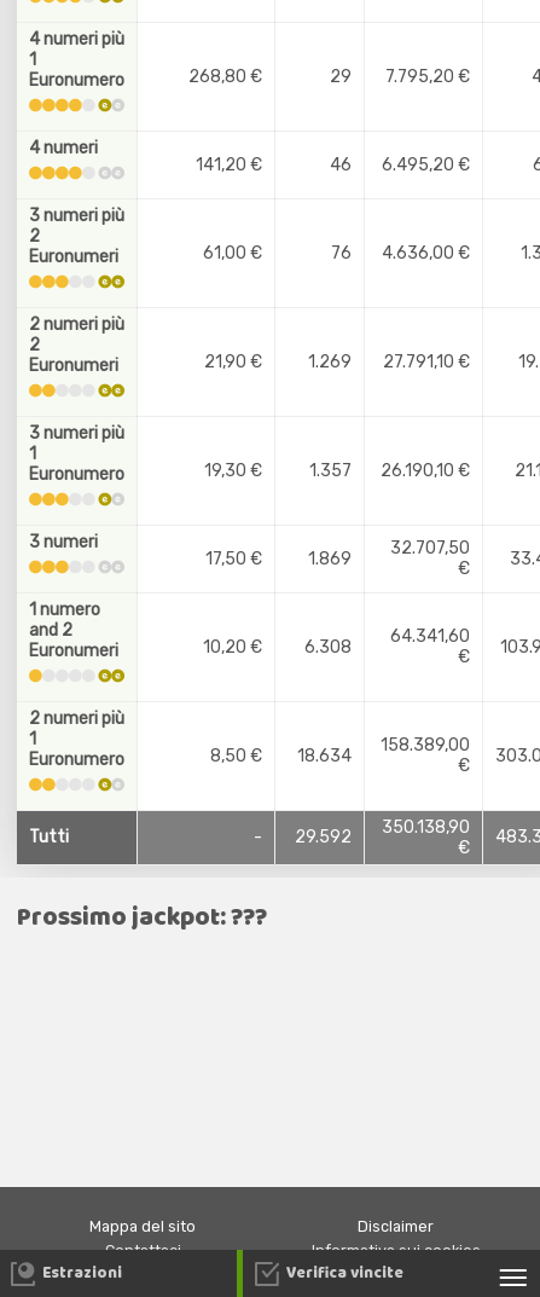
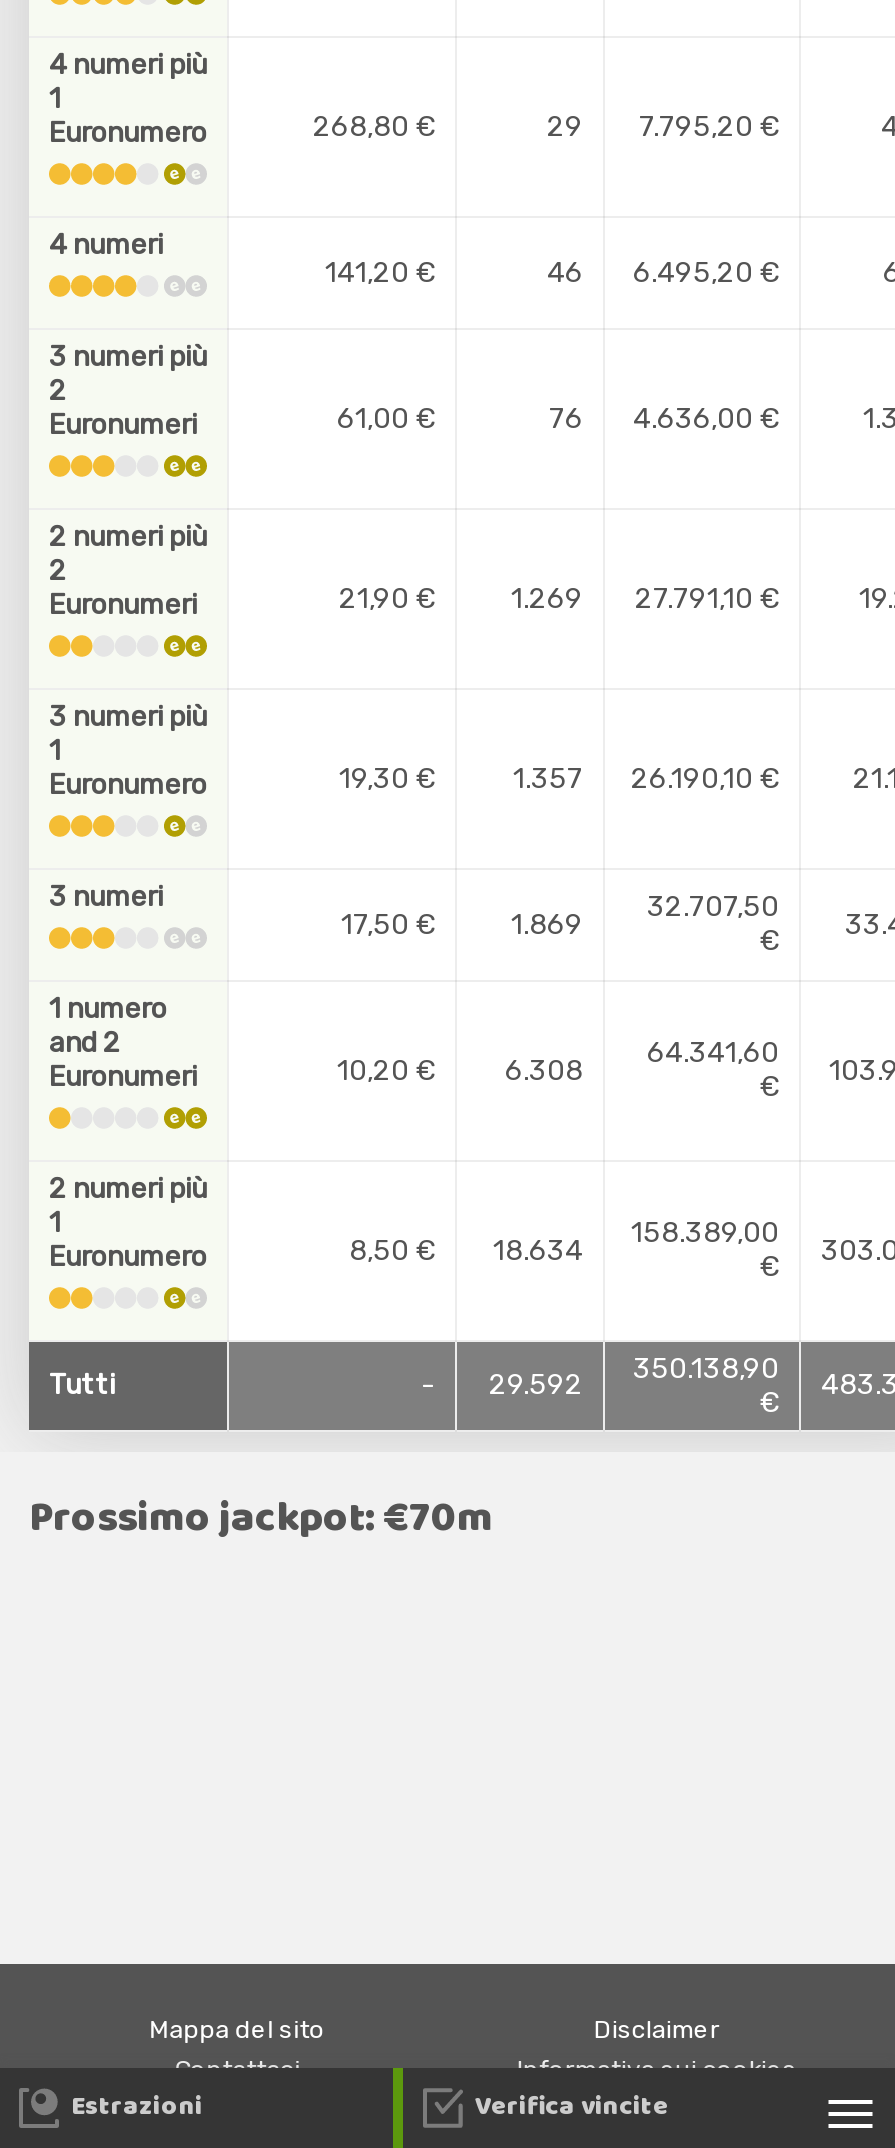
[17,898,267,938] Prossimo jackpot: ??? -> [29,1486,493,1552] Prossimo jackpot: €70m

